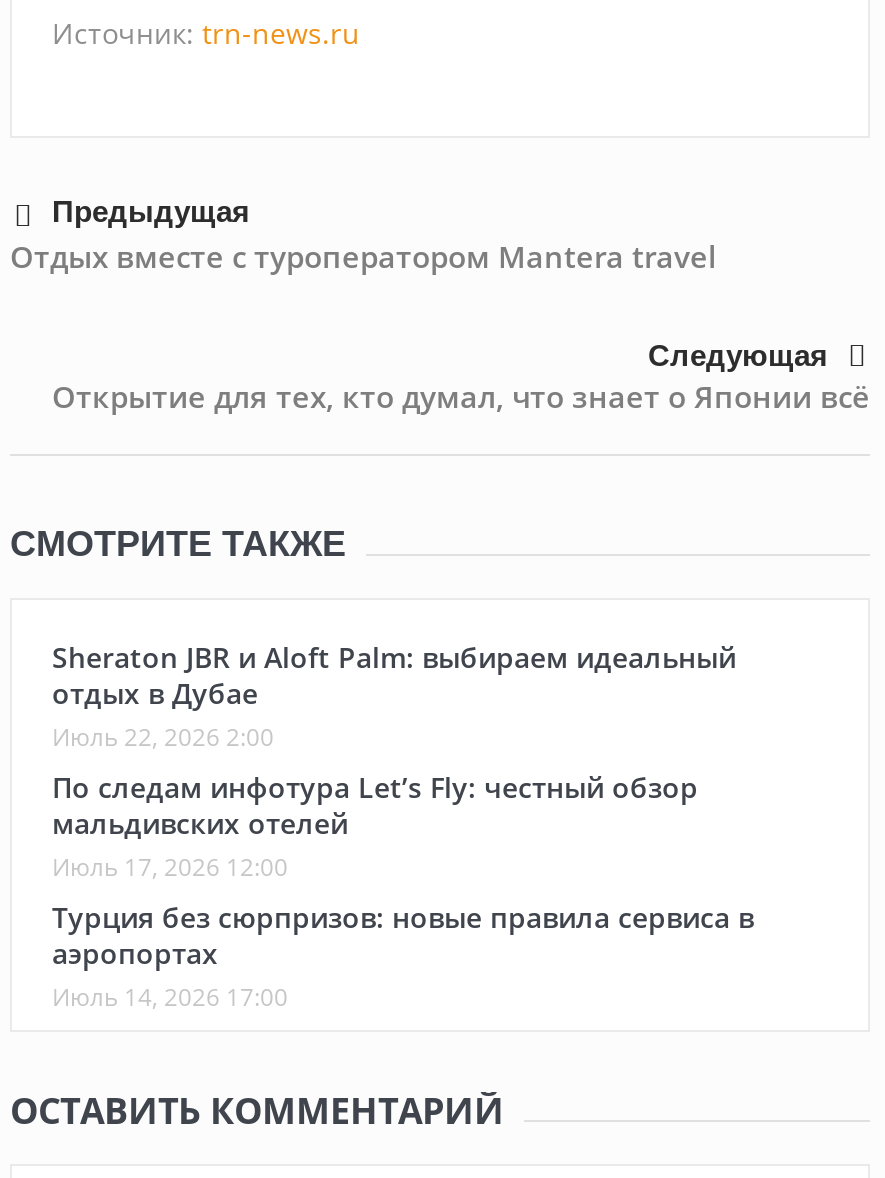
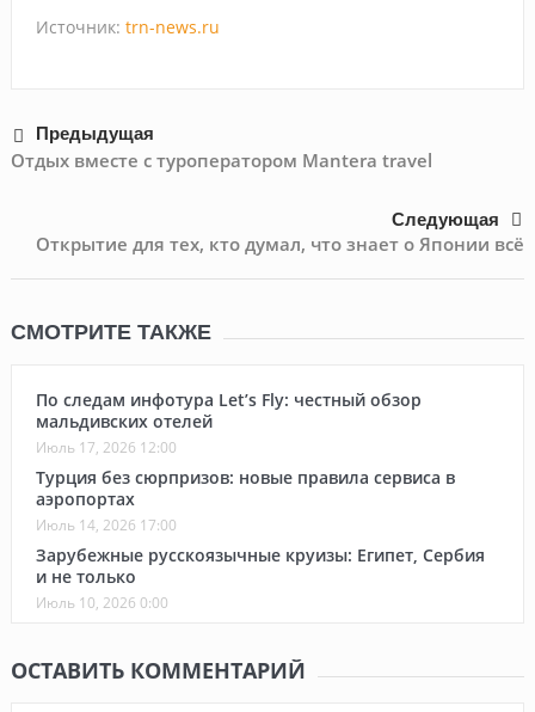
[52,637,736,753] Sheraton JBR и Aloft Palm: выбираем идеальный | отдых в Дубае | Июль 22, 2026 2:00 -> none
moved [52,767,754,1013] -> [36,388,455,535]: По следам инфотура Let’s Fly: честный обзор | мальдивских отелей | Июль 17, 2026 12:00 | Турция без сюрпризов: новые правила сервиса в | аэропортах | Июль 14, 2026 17:00
none -> [36,544,485,613] Зарубежные русскоязычные круизы: Египет, Сербия | и не только | Июль 10, 2026 0:00

